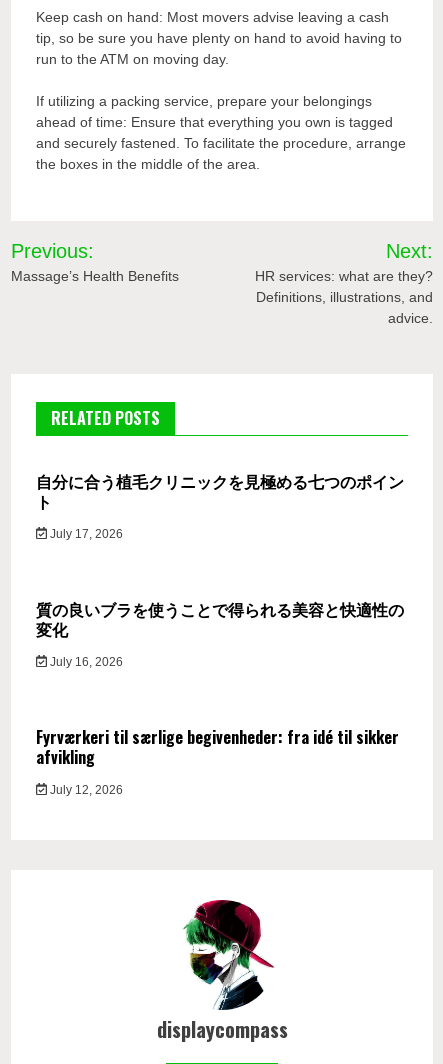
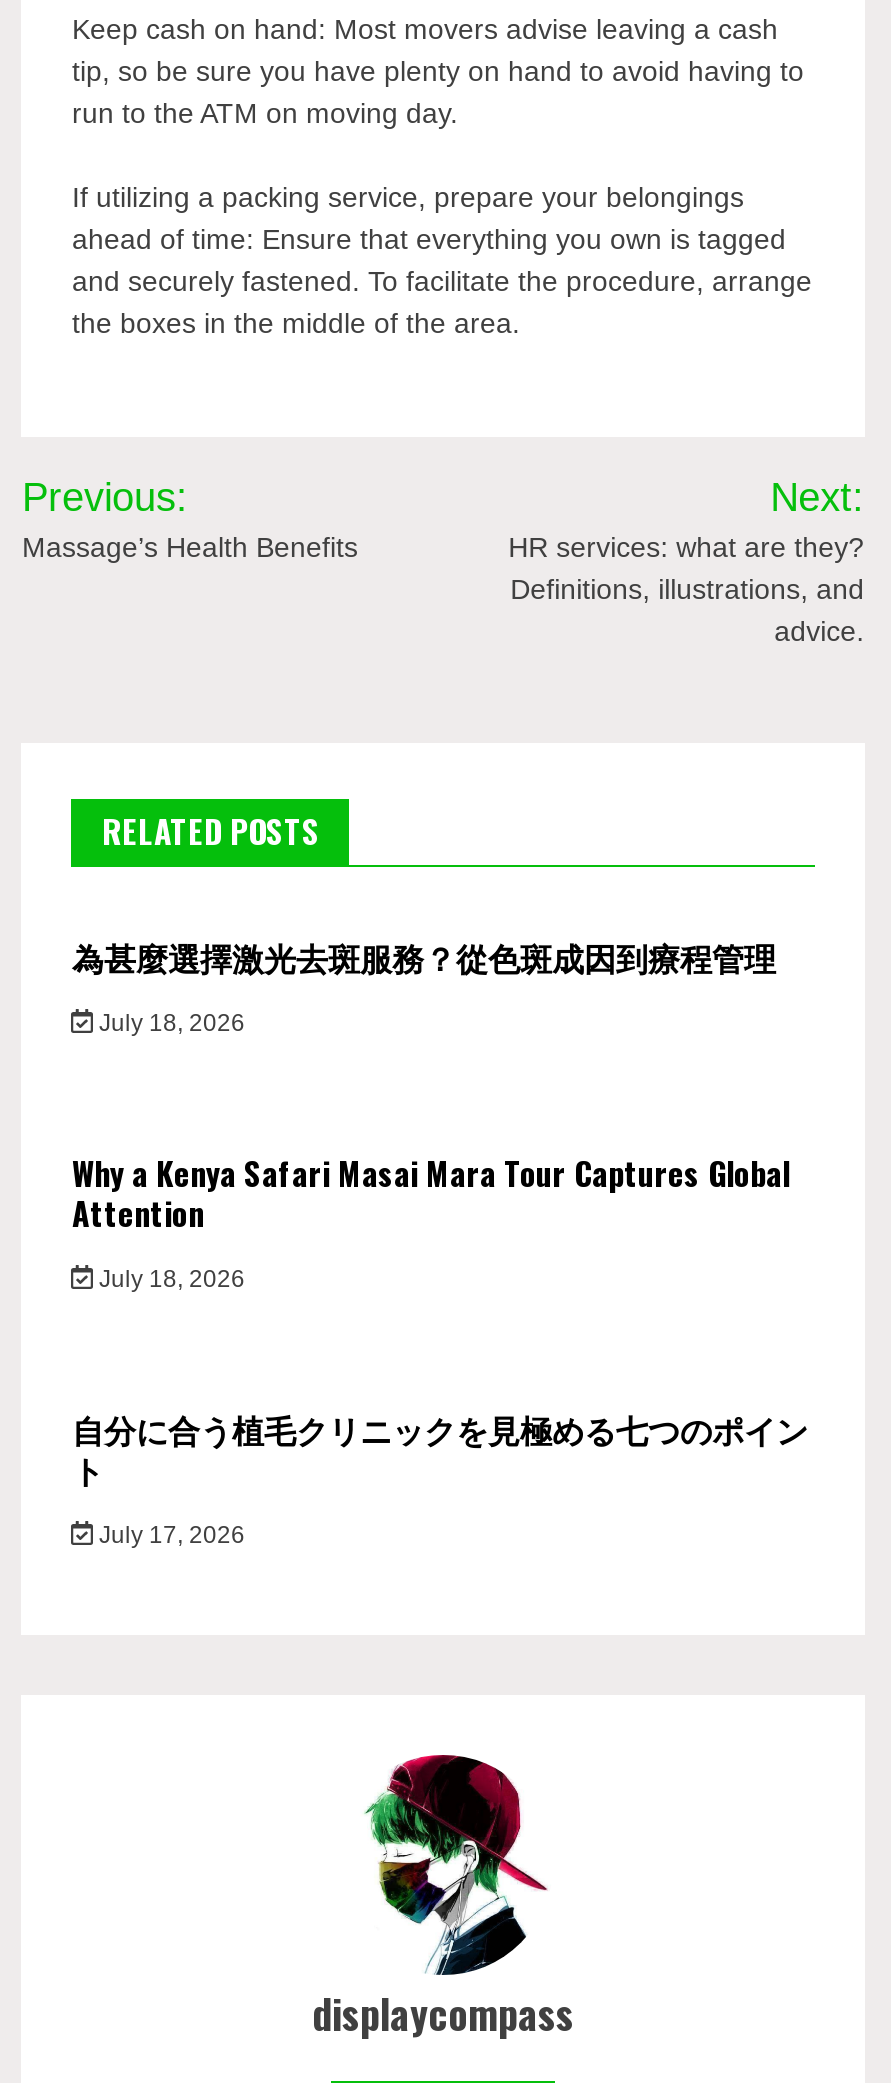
none -> [72,932,790,1292] 為甚麼選擇激光去斑服務？從色斑成因到療程管理 | July 18, 2026 | Why a Kenya Safari Masai Mara Tour Captures Global | Attention | July 18, 2026
moved [36,469,404,541] -> [72,1404,808,1548]: 自分に合う植毛クリニックを見極める七つのポイン | July 17, 2026
[36,597,404,797] 質の良いブラを使うことで得られる美容と快適性の | 変化 | July 16, 2026 | Fyrværkeri til særlige begivenheder: fra idé til sikker | afvikling | July 12, 2026 -> none

